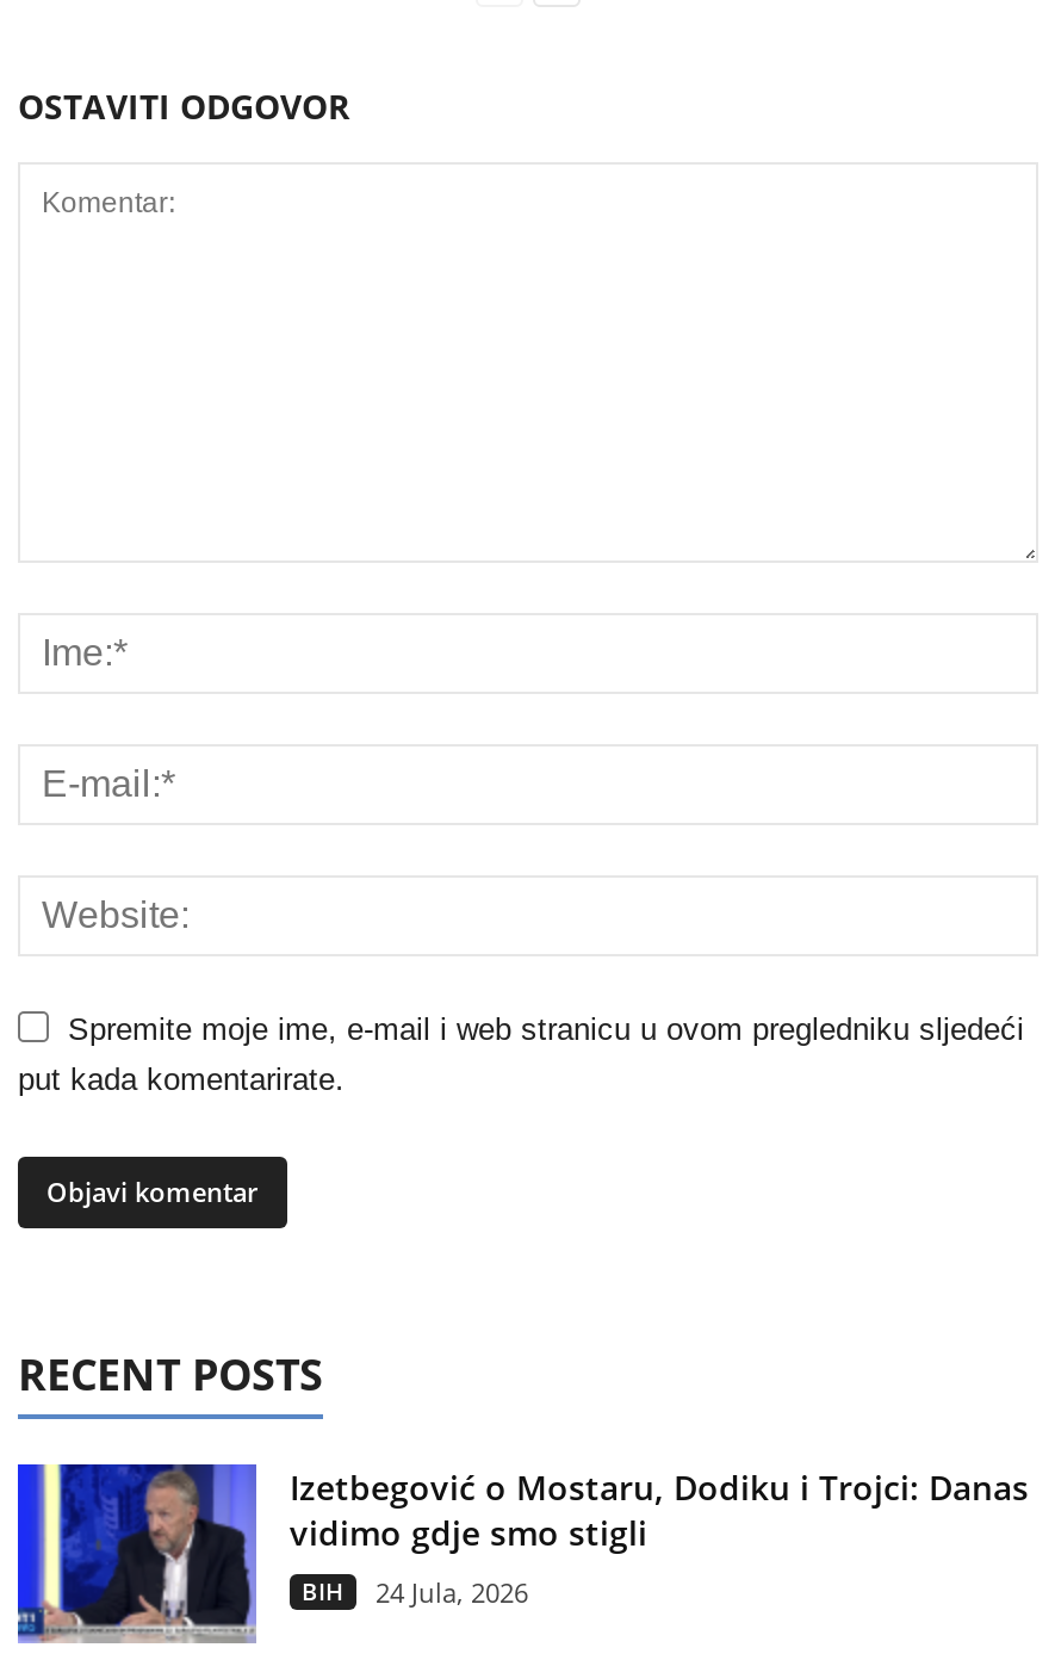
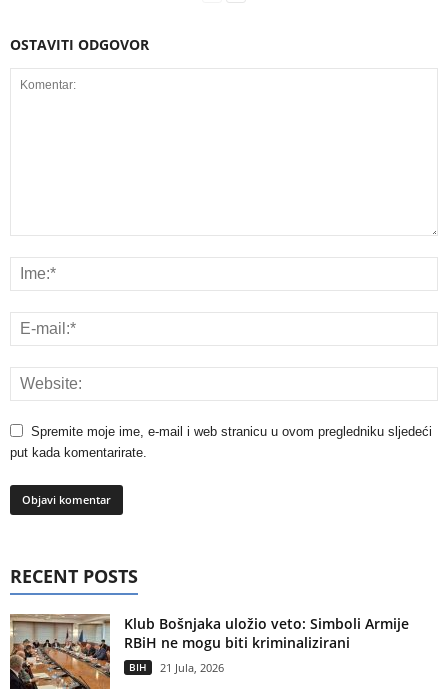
[15,1462,1029,1643] [image] | Izetbegović o Mostaru, Dodiku i Trojci: Danas | vidimo gdje smo stigli -> [9,613,409,690] [image] | Klub Bošnjaka uložio veto: Simboli Armije | RBiH ne mogu biti kriminalizirani
[302,1574,528,1610] BIH 24 Jula, 2026 -> [129,660,224,675] BIH 21 Jula, 2026

